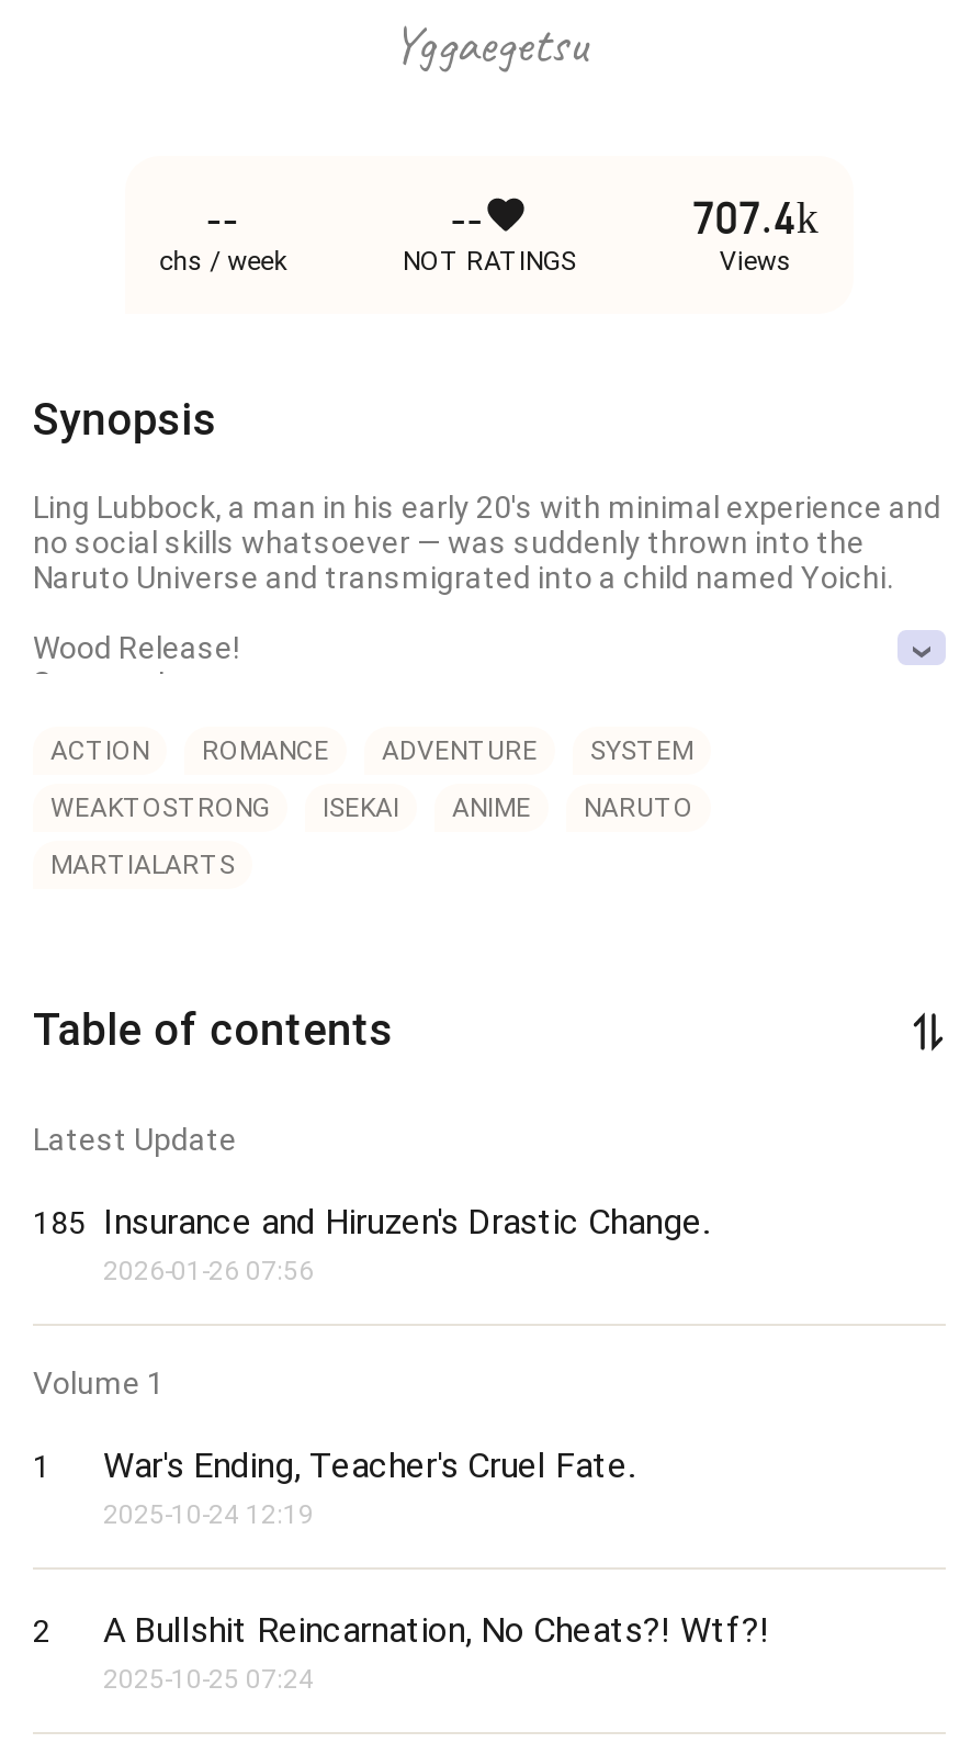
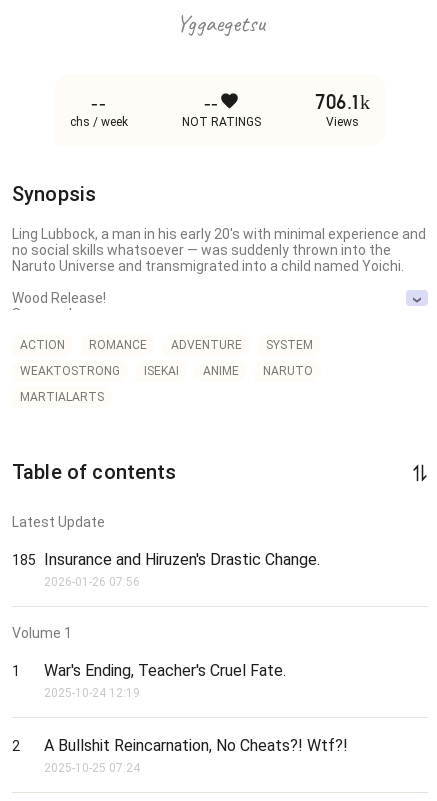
[692,190,819,243] 707.4k -> [315,89,370,113] 706.1k

